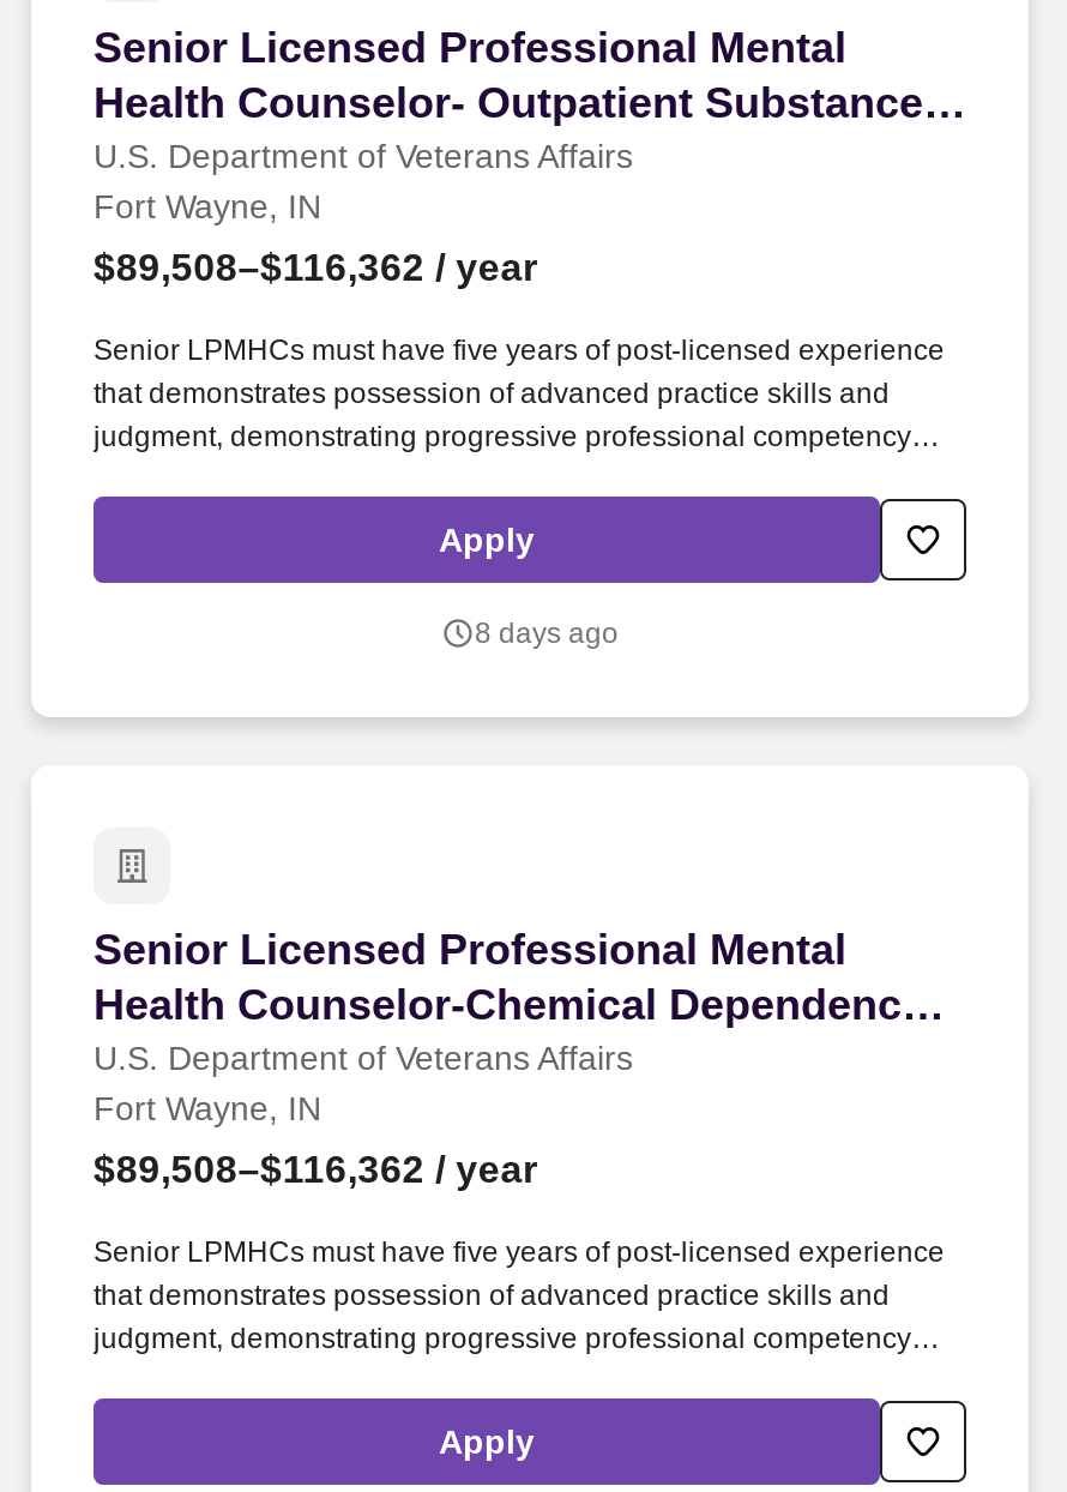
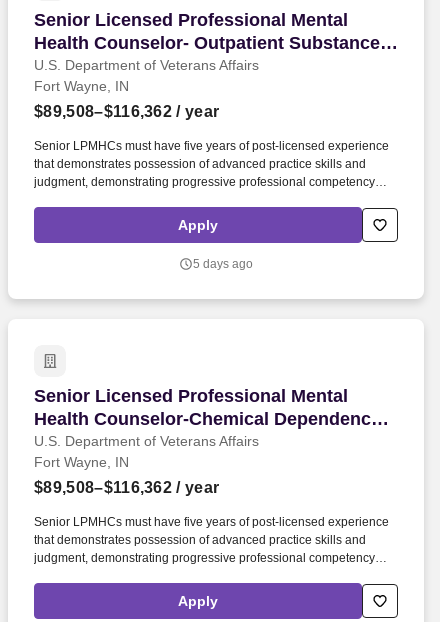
[475,616,619,650] 8 days ago -> [193,257,253,271] 5 days ago

